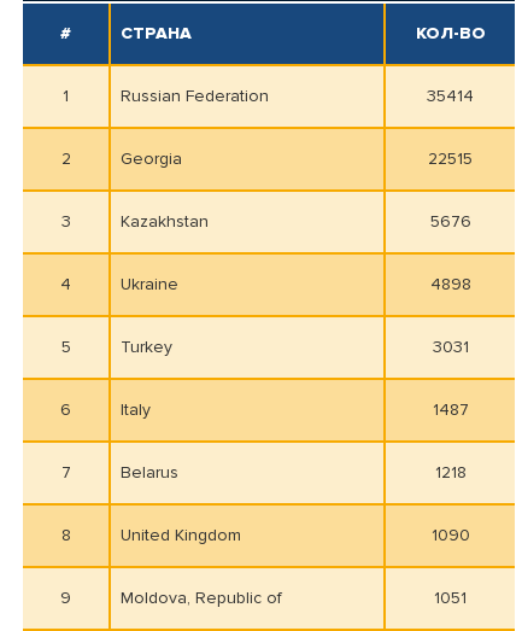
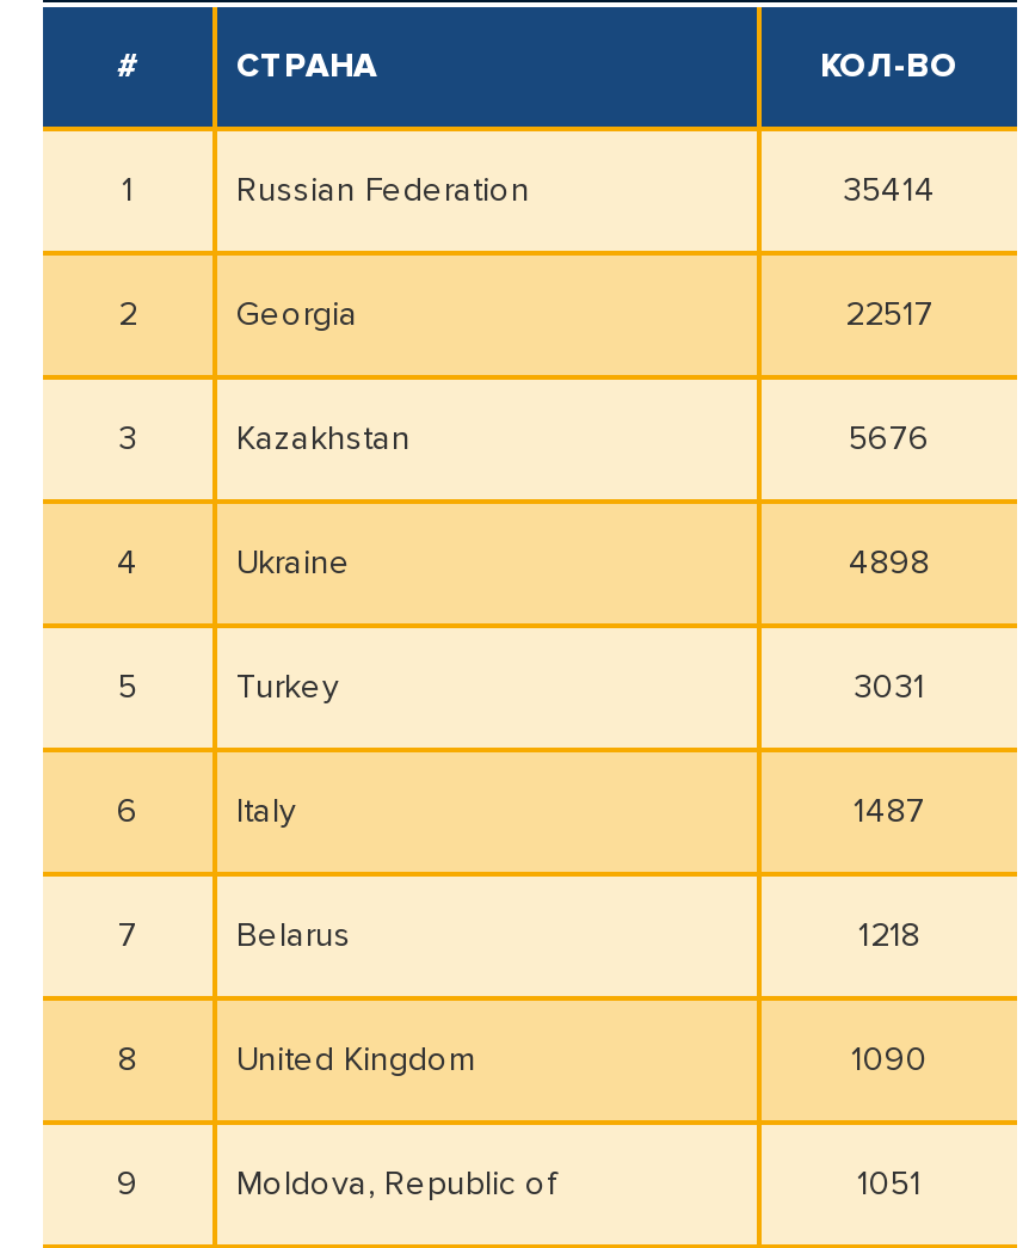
[428,148,473,169] 22515 -> [845,294,934,334] 22517

